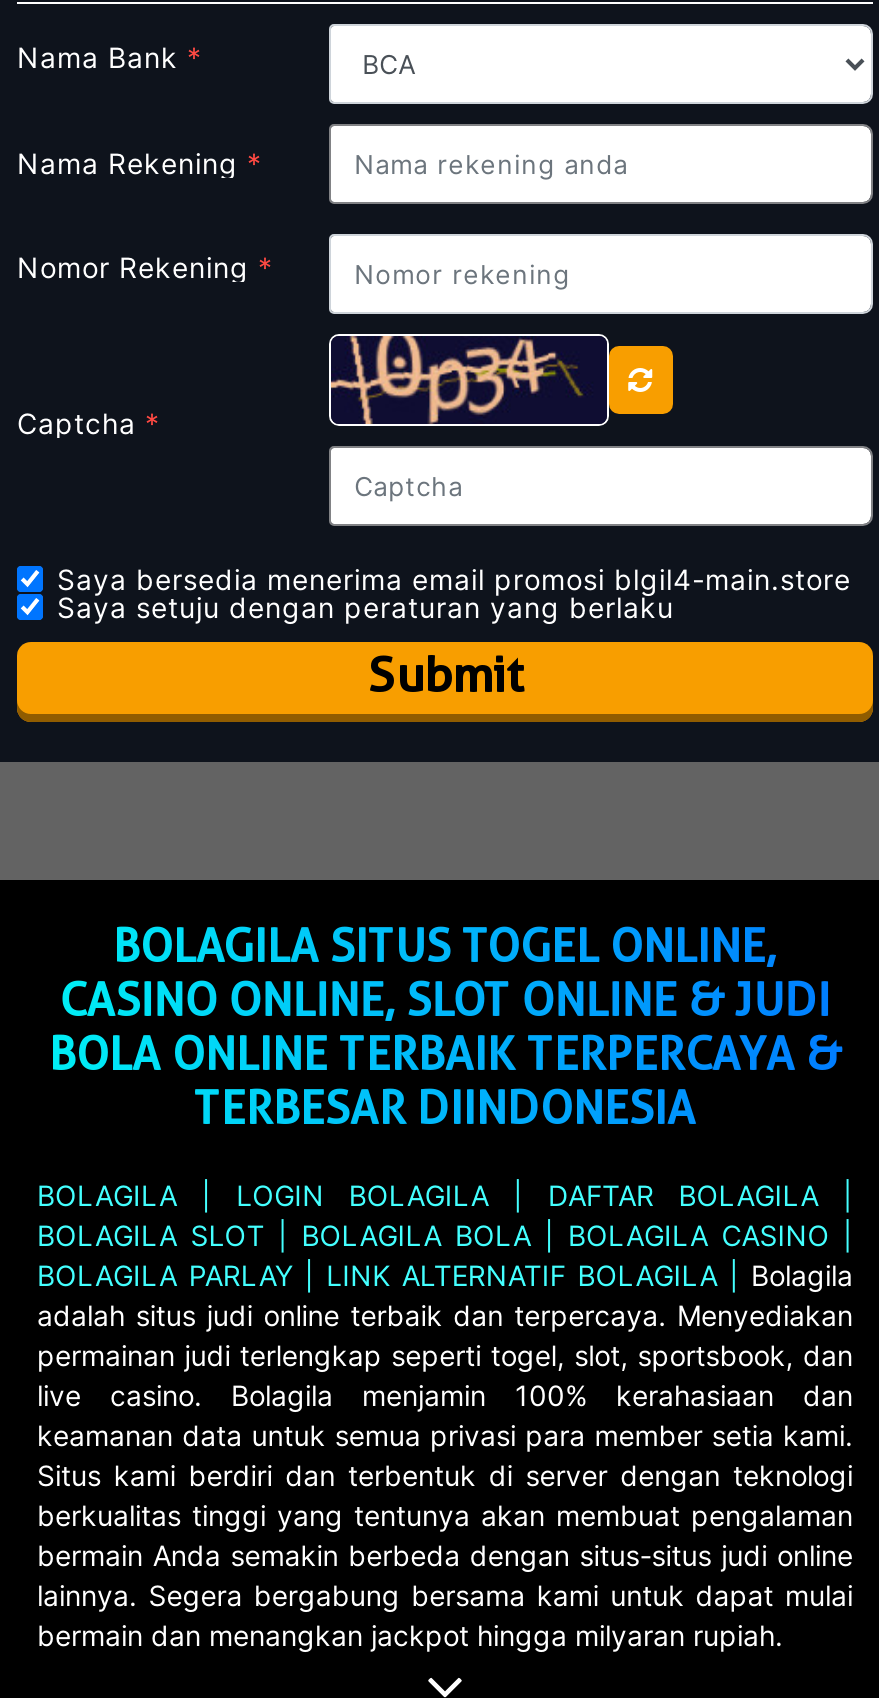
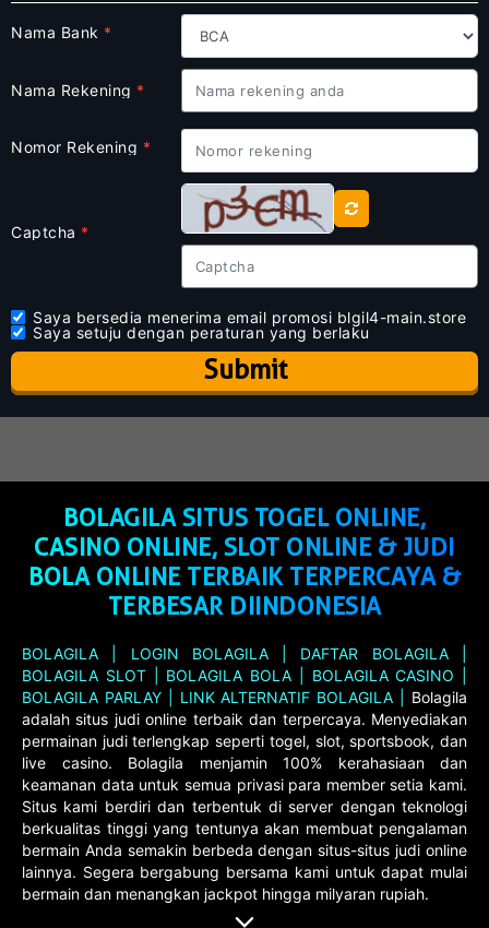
[329,334,609,426] [image] -> [181,183,334,234] [image]

